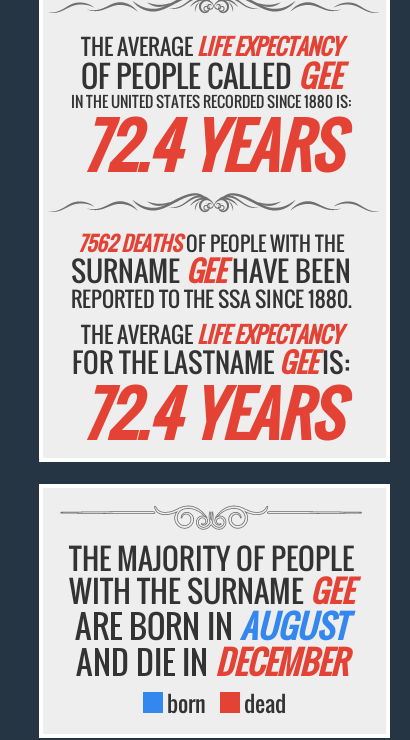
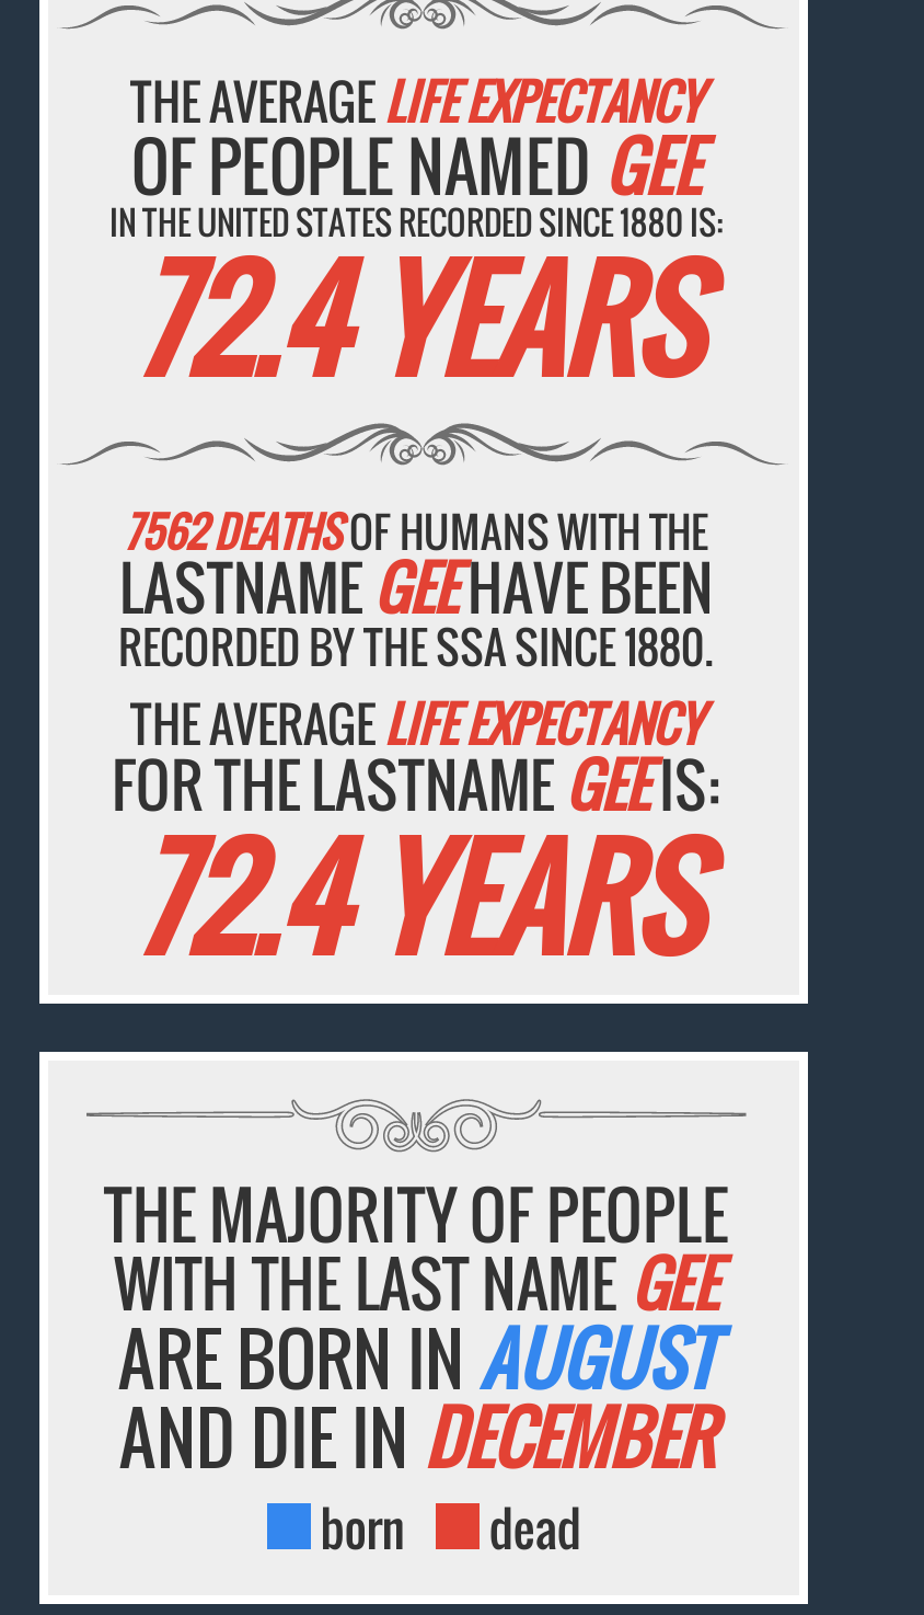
[80,53,341,98] OF PEOPLE CALLEDGEE -> [131,115,701,214] OF PEOPLE NAMEDGEE
[78,228,344,258] 7562 DEATHSOF PEOPLE WITH THE -> [124,500,708,562] 7562 DEATHSOF HUMANS WITH THE
[71,250,351,291] SURNAMEGEEHAVE BEEN -> [119,544,713,632] LASTNAMEGEEHAVE BEEN
[70,283,351,314] REPORTED TO THE SSA SINCE 1880. -> [118,614,714,680] RECORDED BY THE SSA SINCE 1880.
[68,568,353,613] WITH THE SURNAMEGEE -> [114,1239,718,1329] WITH THE LAST NAMEGEE

